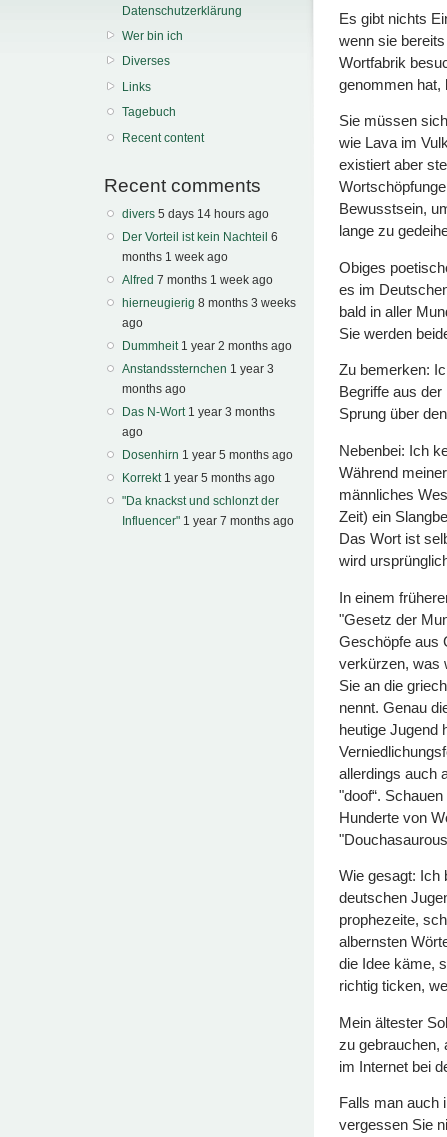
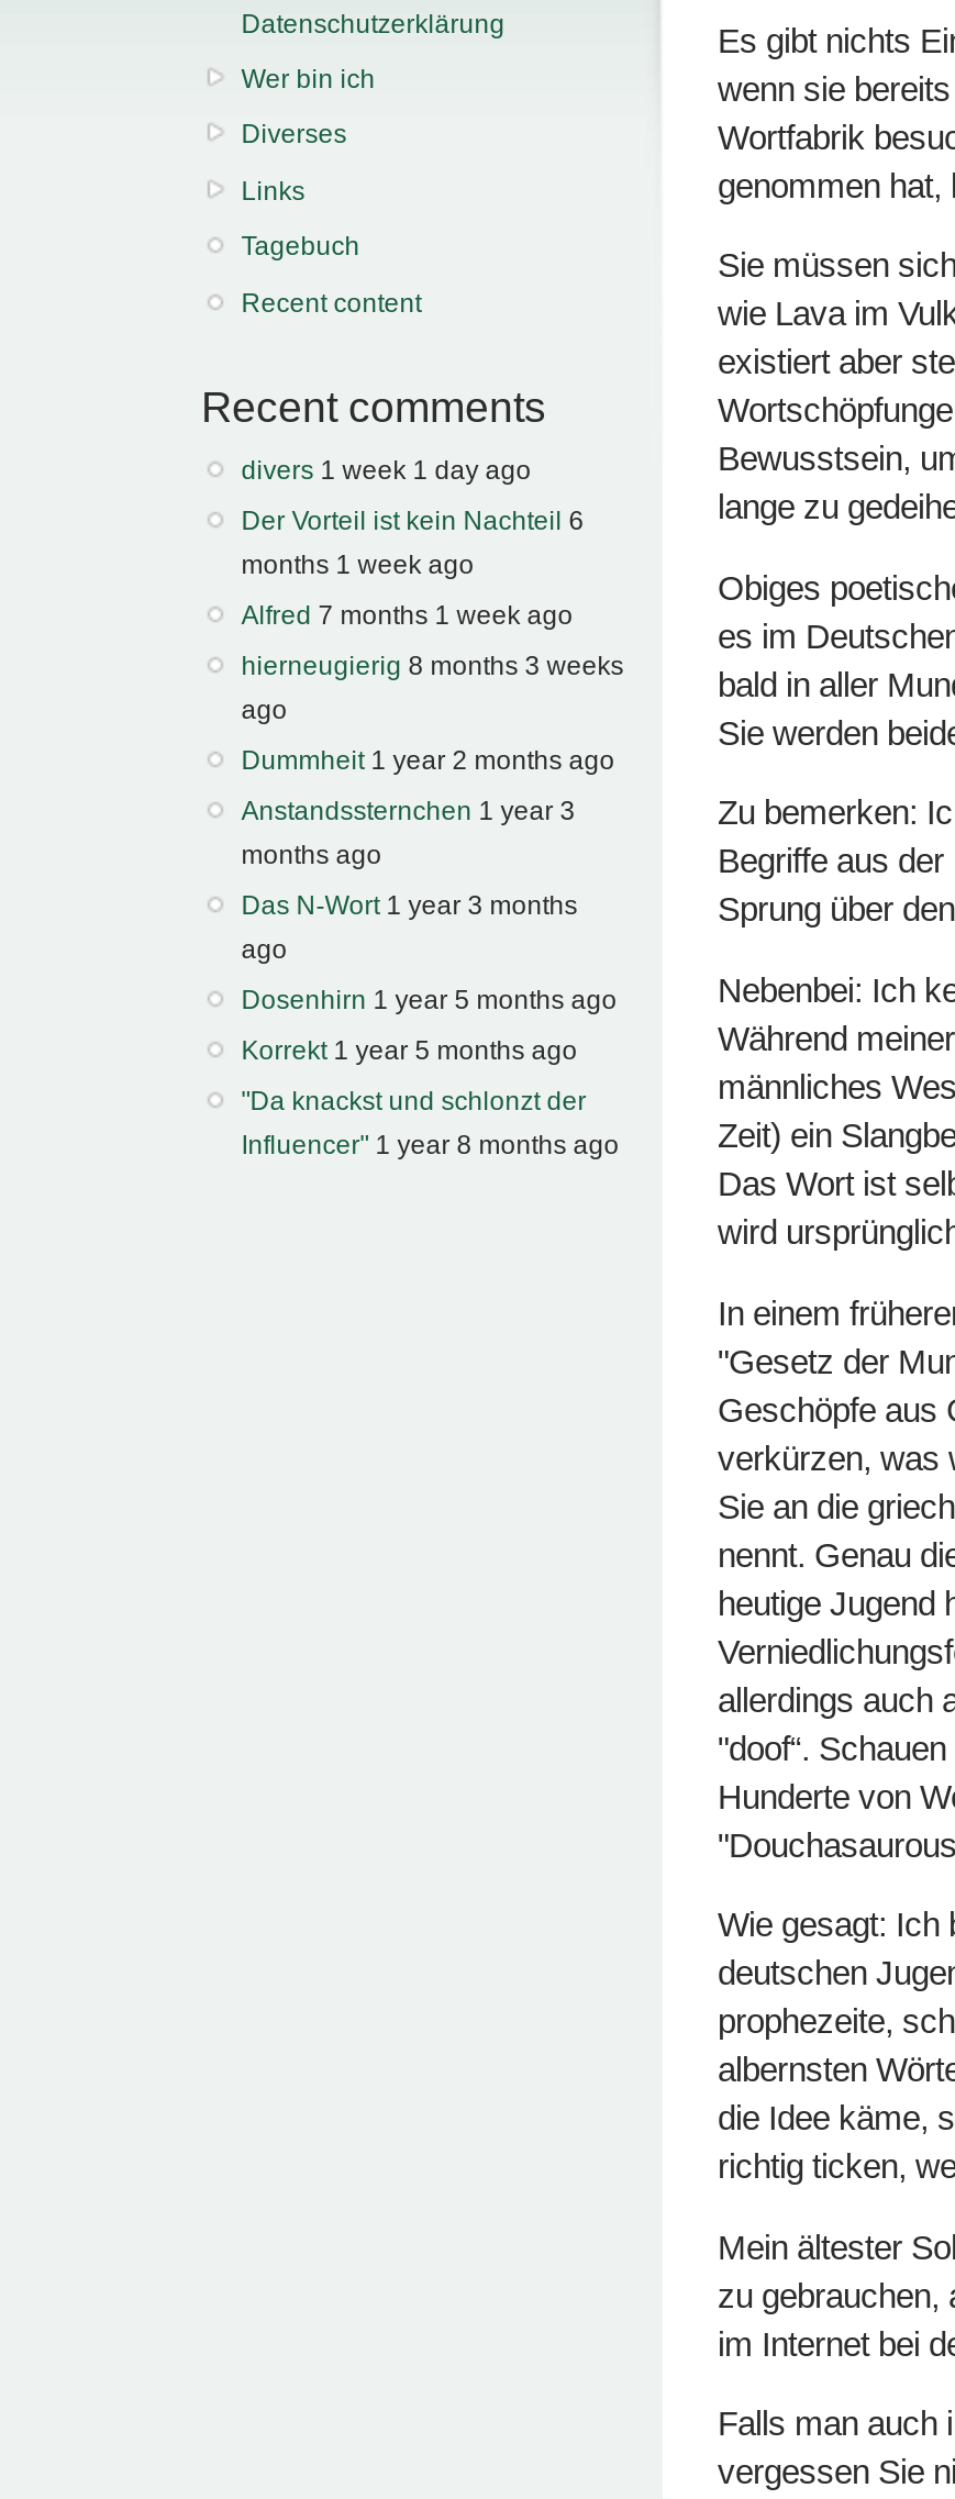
[122,207,269,221] divers 5 days 14 hours ago -> [241,456,531,486] divers 1 week 1 day ago
[122,514,294,528] Influencer" 1 year 7 months ago -> [241,1131,619,1161] Influencer" 1 year 8 months ago

